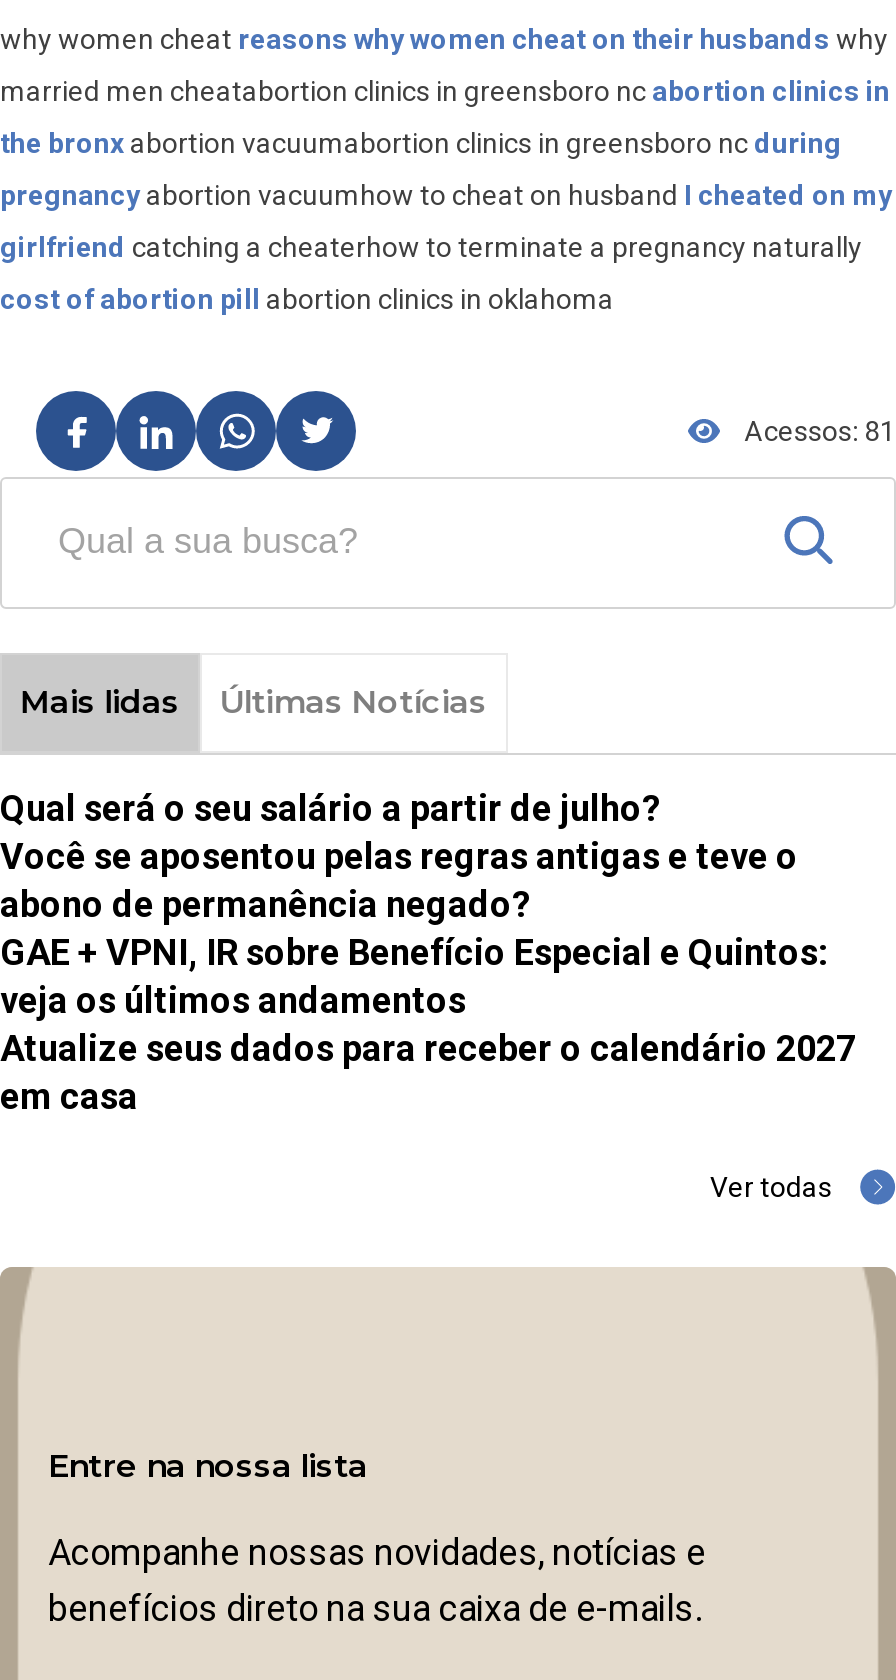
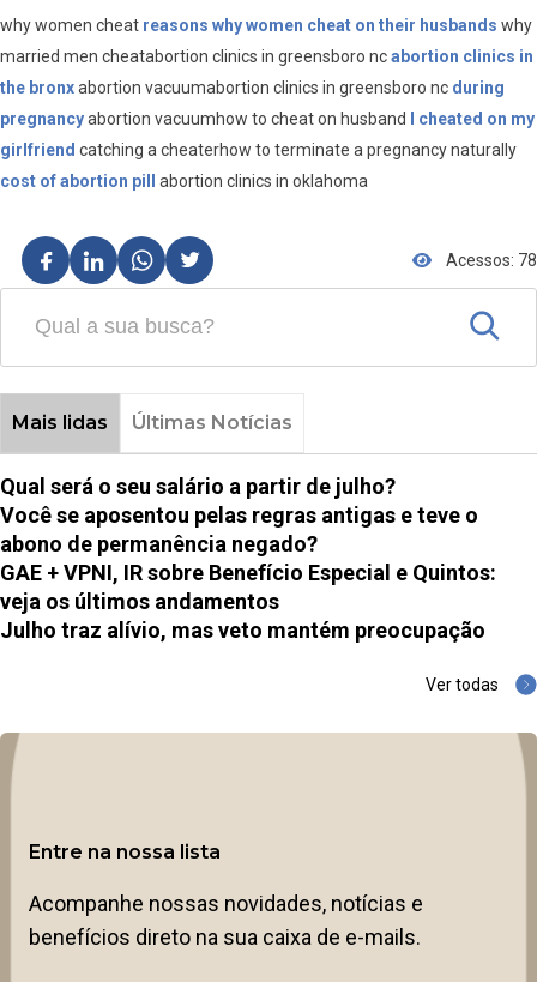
[744,415,896,447] Acessos: 81 -> [446,251,537,270] Acessos: 78
[0,1027,856,1117] Atualize seus dados para receber o calendário 2027 | em casa -> [0,618,485,643] Julho traz alívio, mas veto mantém preocupação

